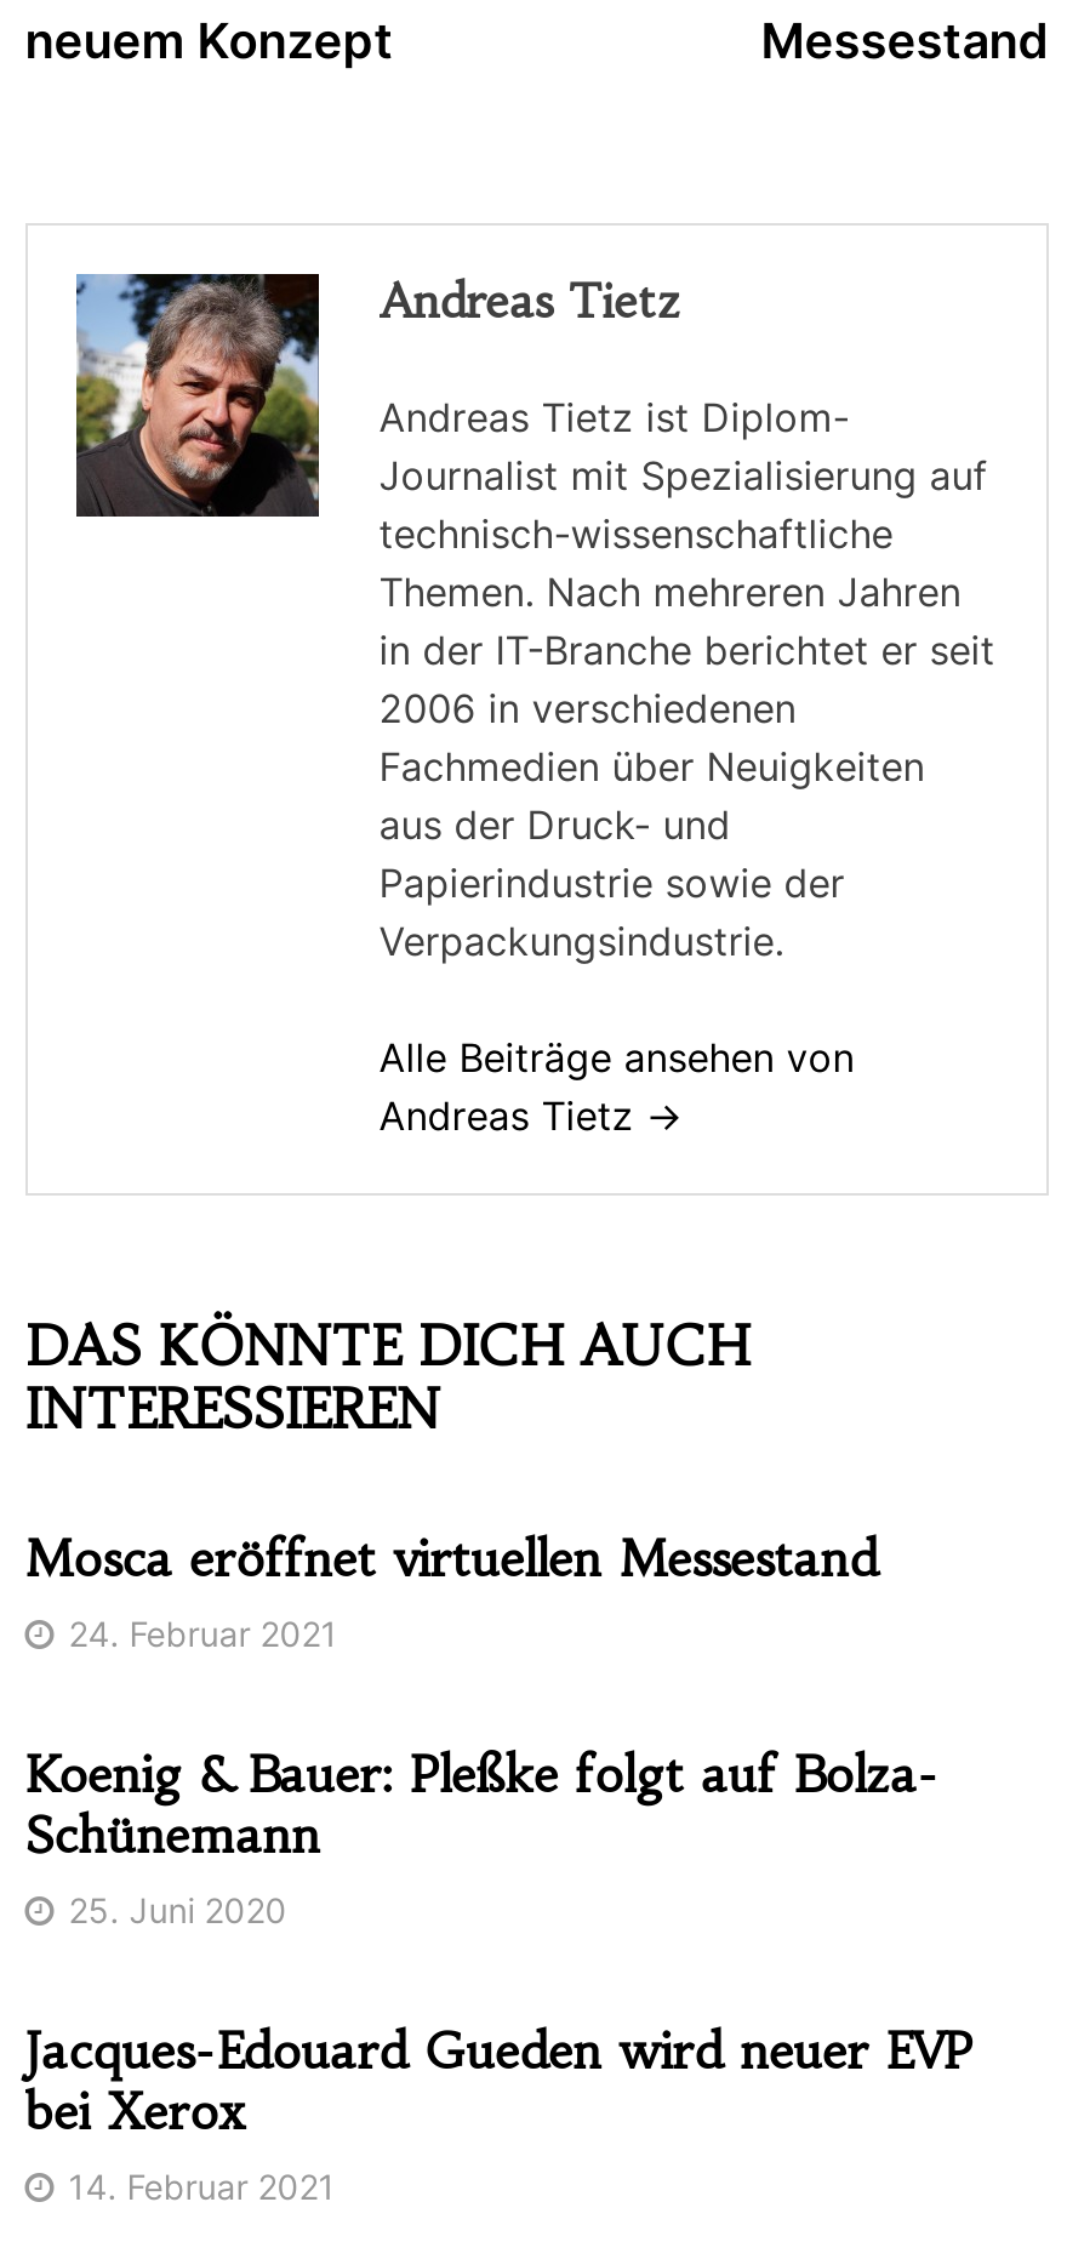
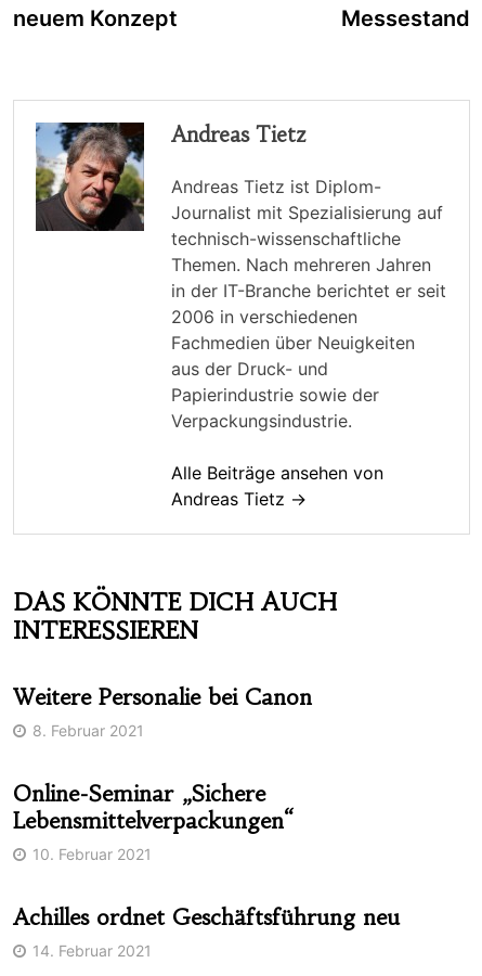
[25,1527,879,1653] Mosca eröffnet virtuellen Messestand | 24. Februar 2021 -> [13,683,312,739] Weitere Personalie bei Canon | 8. Februar 2021
[25,1742,939,1929] Koenig & Bauer: Pleßke folgt auf Bolza- | Schünemann | 25. Juni 2020 -> [13,779,294,863] Online-Seminar „Sichere | Lebensmittelverpackungen“ | 10. Februar 2021
[25,2019,973,2140] Jacques-Edouard Gueden wird neuer EVP | bei Xerox -> [13,903,399,930] Achilles ordnet Geschäftsführung neu

